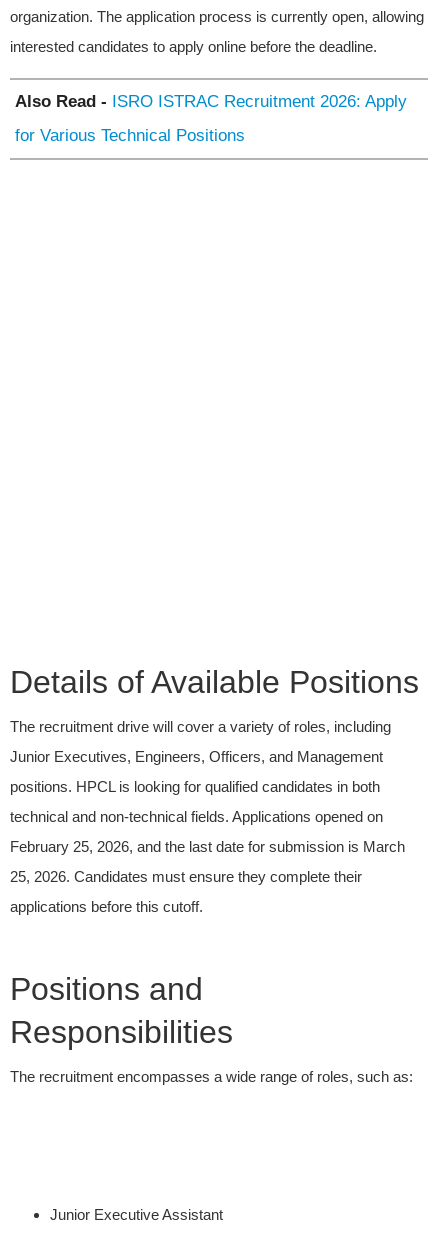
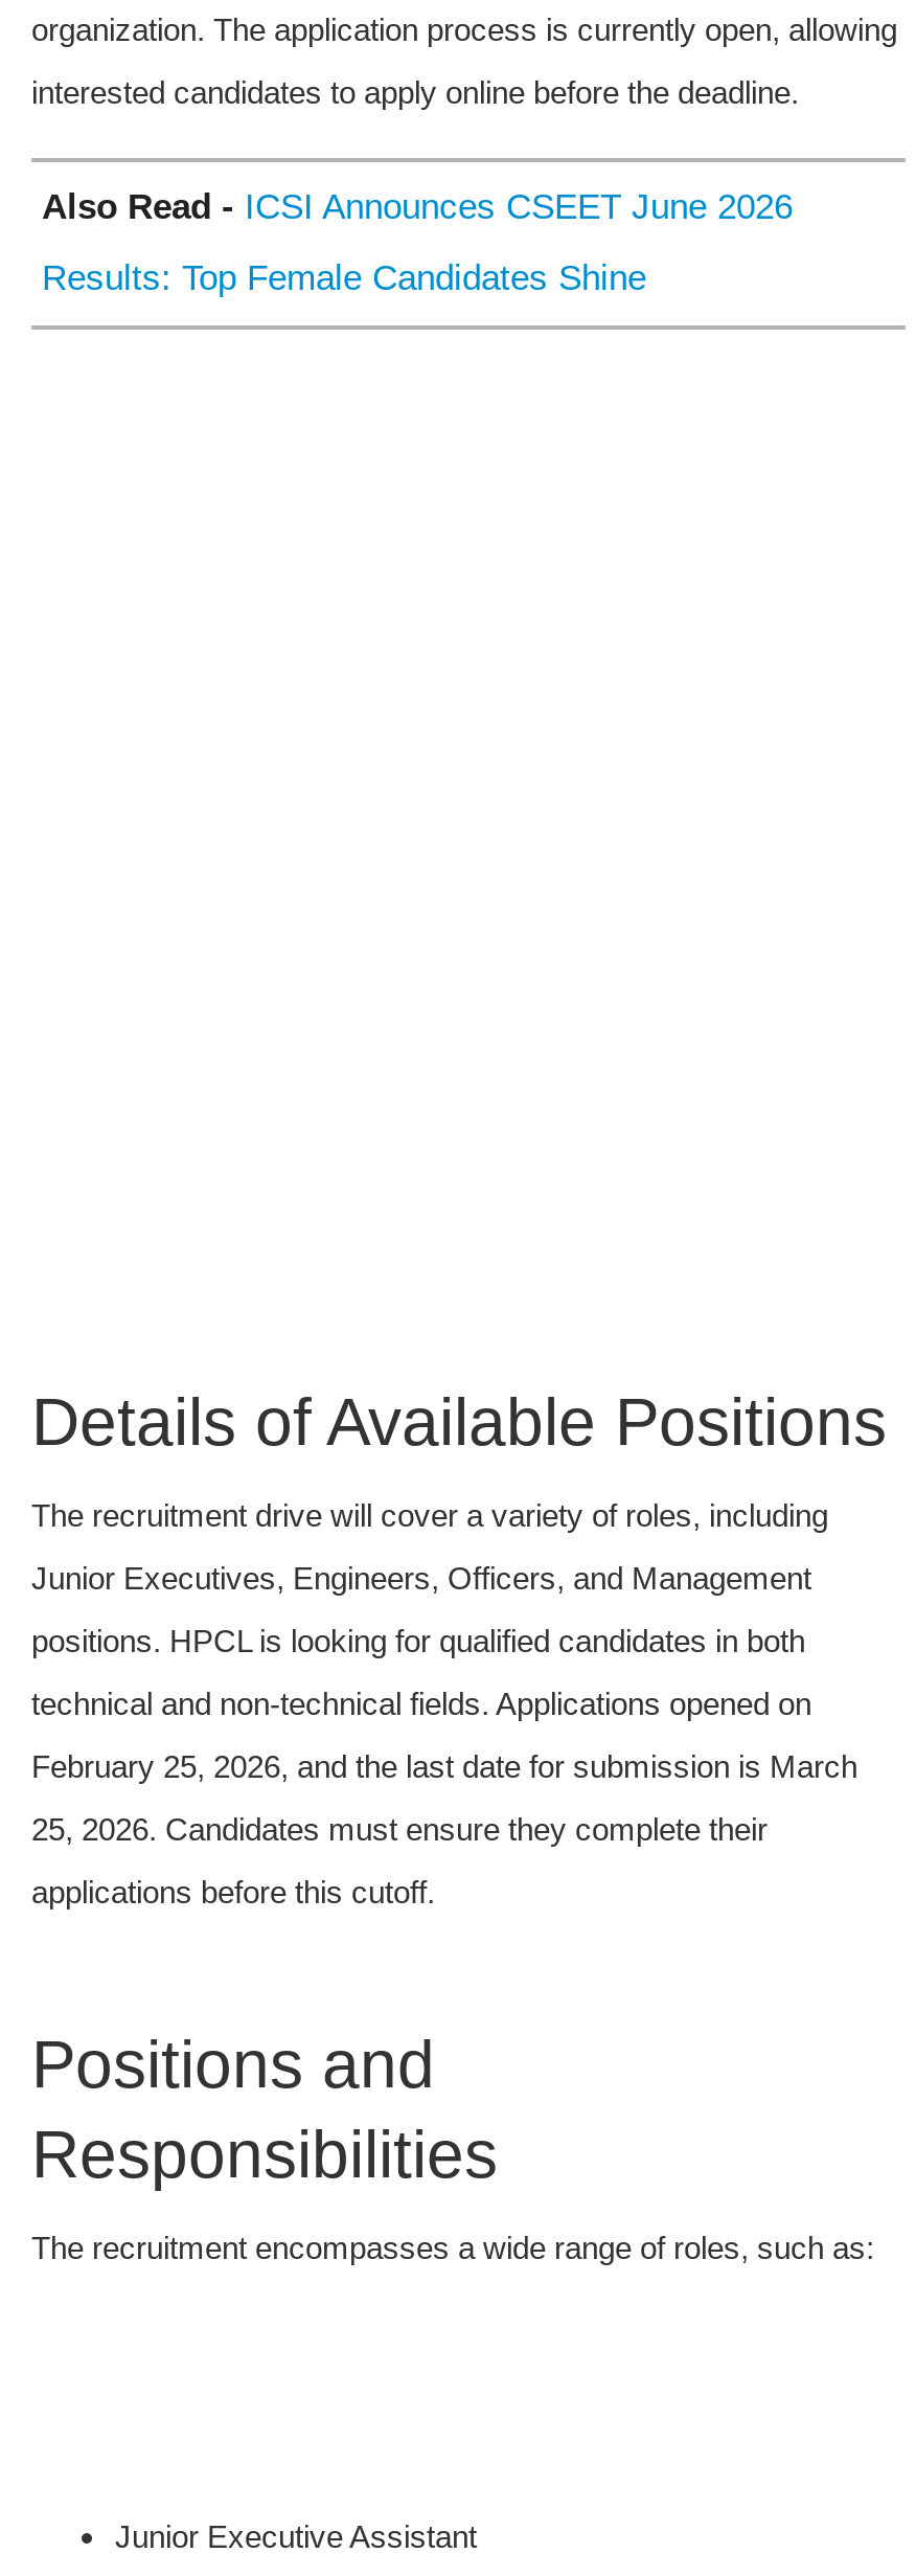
[15,91,407,110] Also Read - ISRO ISTRAC Recruitment 2026: Apply -> [42,186,793,226] Also Read - ICSI Announces CSEET June 2026
[15,125,245,144] for Various Technical Positions -> [42,257,646,297] Results: Top Female Candidates Shine

